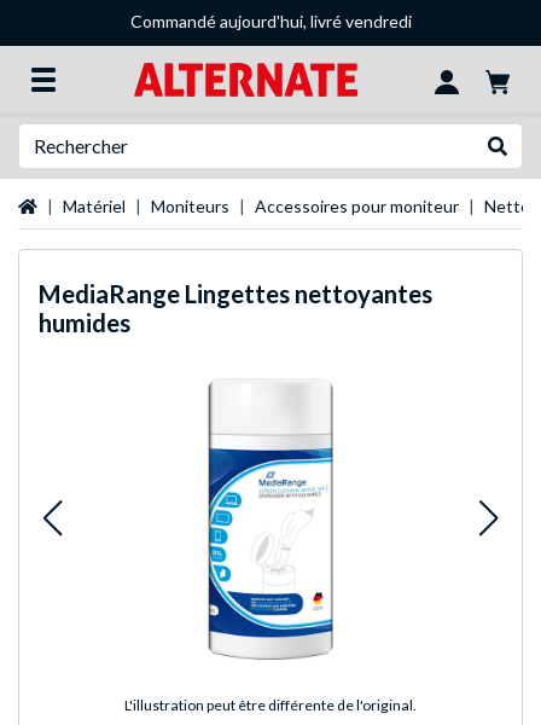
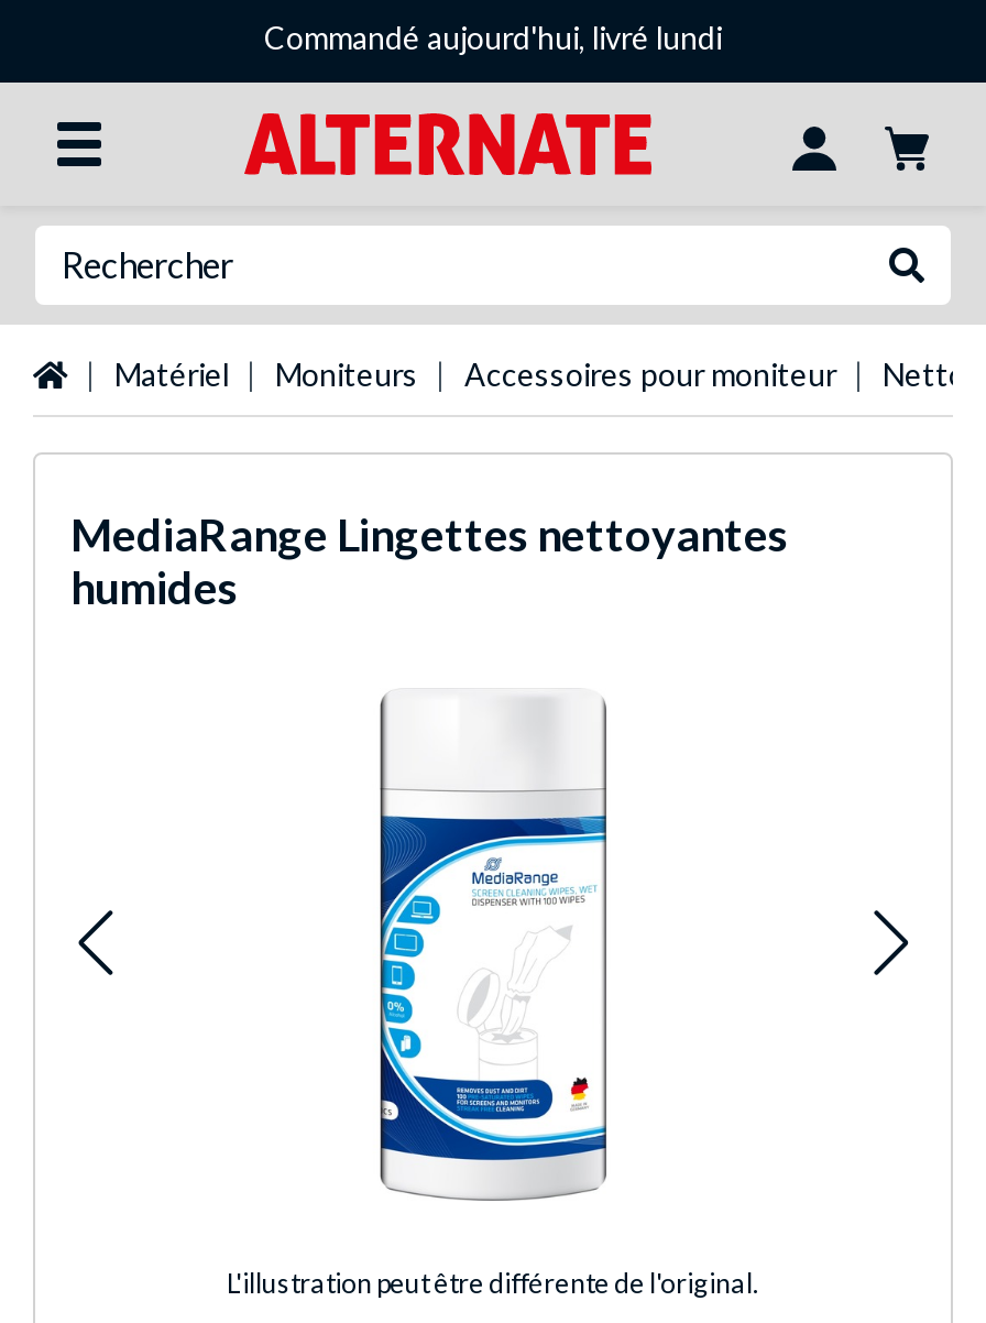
[130,11,411,31] Commandé aujourd'hui, livré vendredi -> [264,19,722,56] Commandé aujourd'hui, livré lundi

